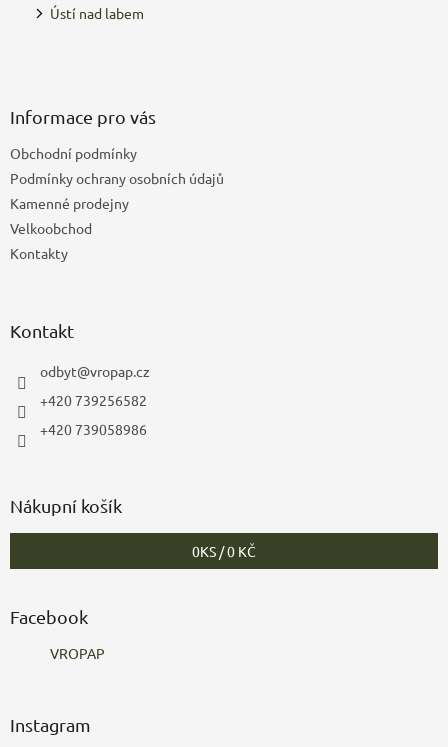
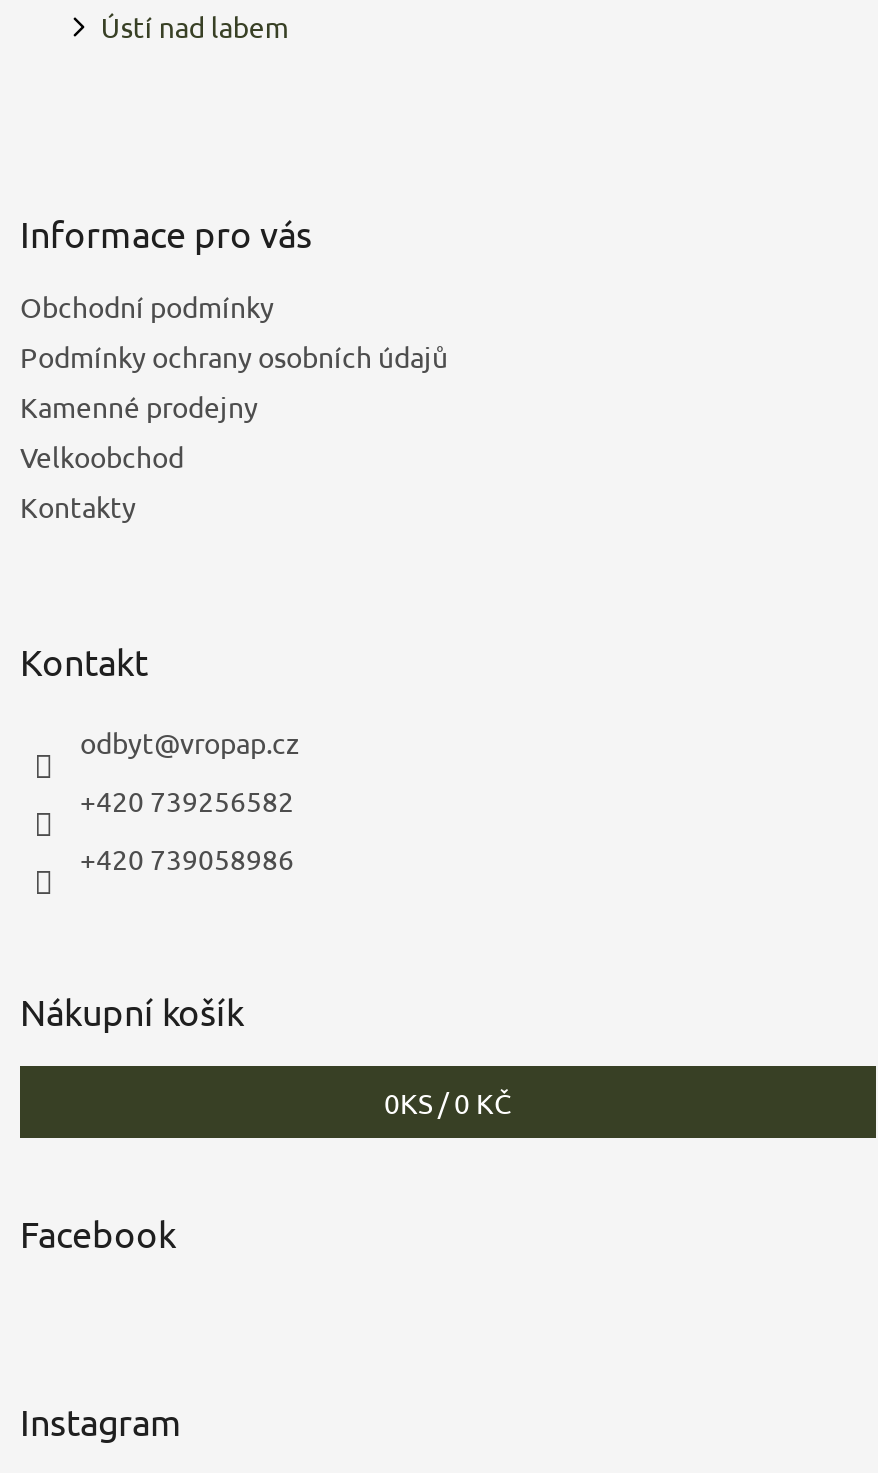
[50,643,105,661] VROPAP -> none

